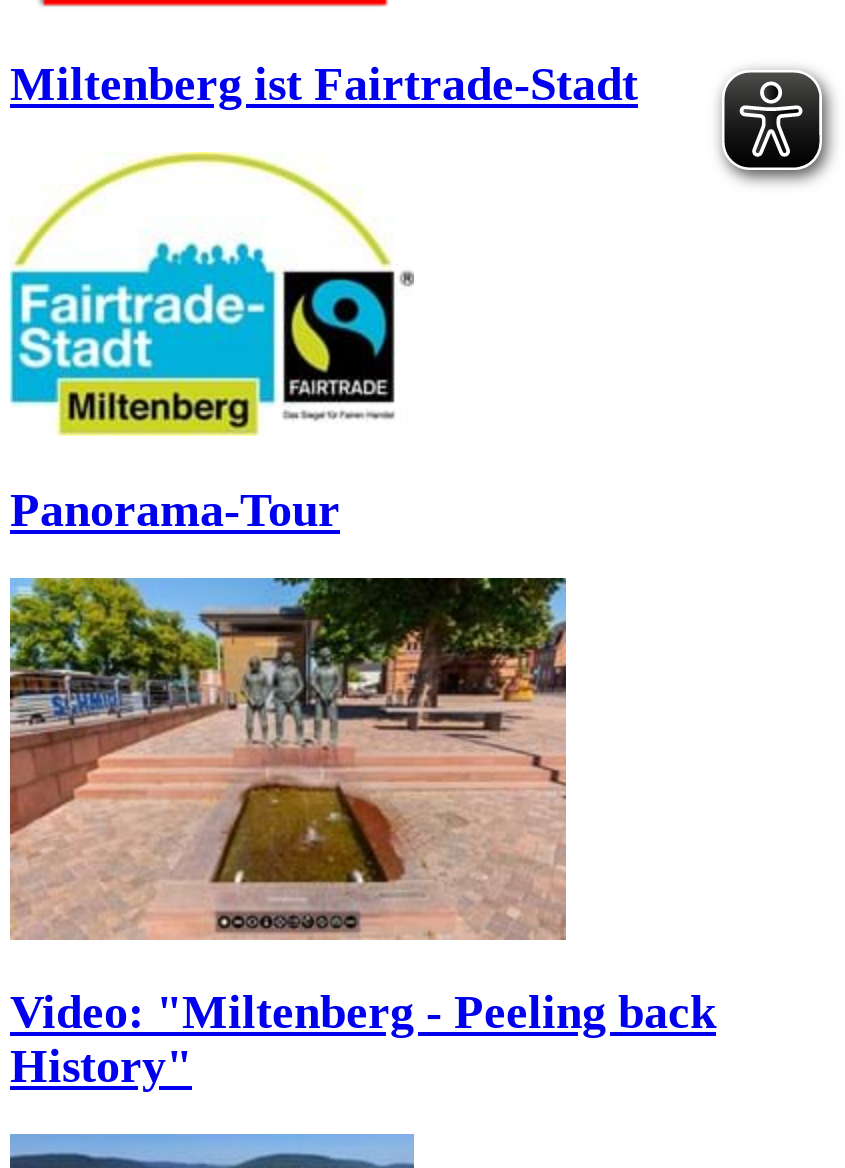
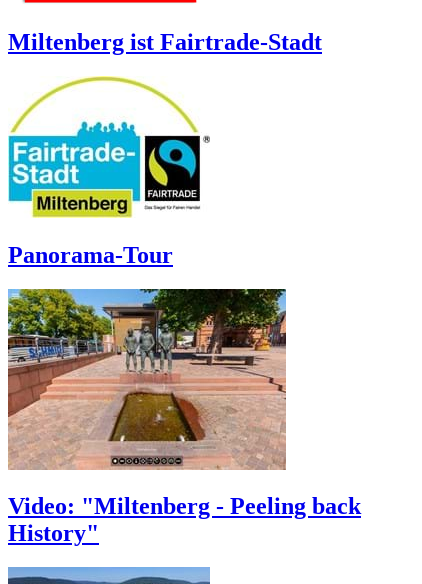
[720,70,834,184] [image] -> none

